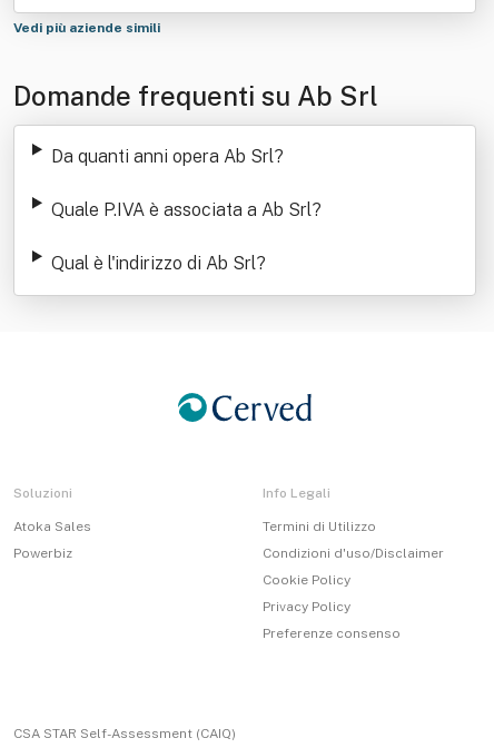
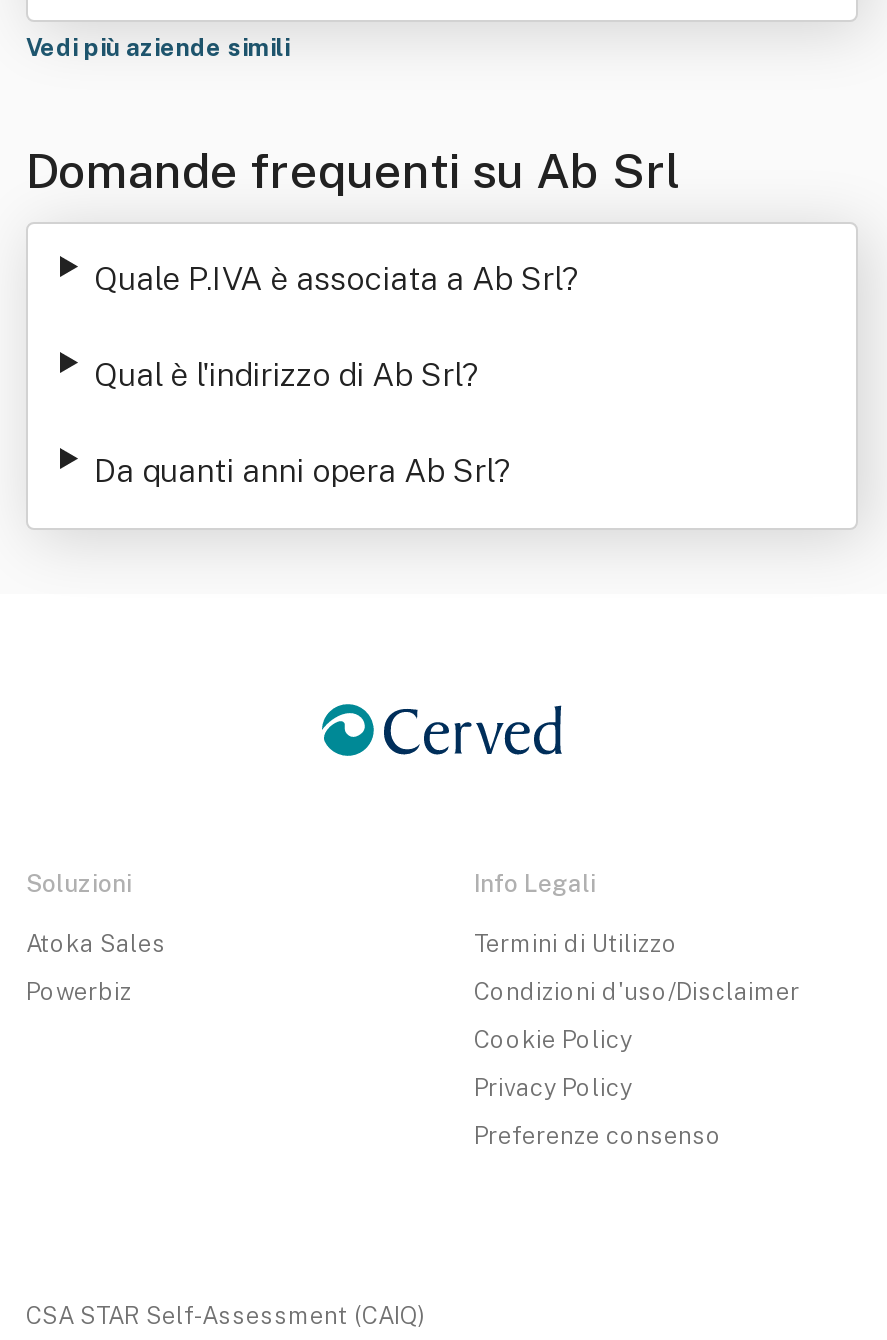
moved [51,146,284,167] -> [94,452,512,490]: Da quanti anni opera Ab Srl?
moved [51,199,321,274] -> [94,260,580,394]: Quale P.IVA è associata a Ab Srl? | Qual è l'indirizzo di Ab Srl?

